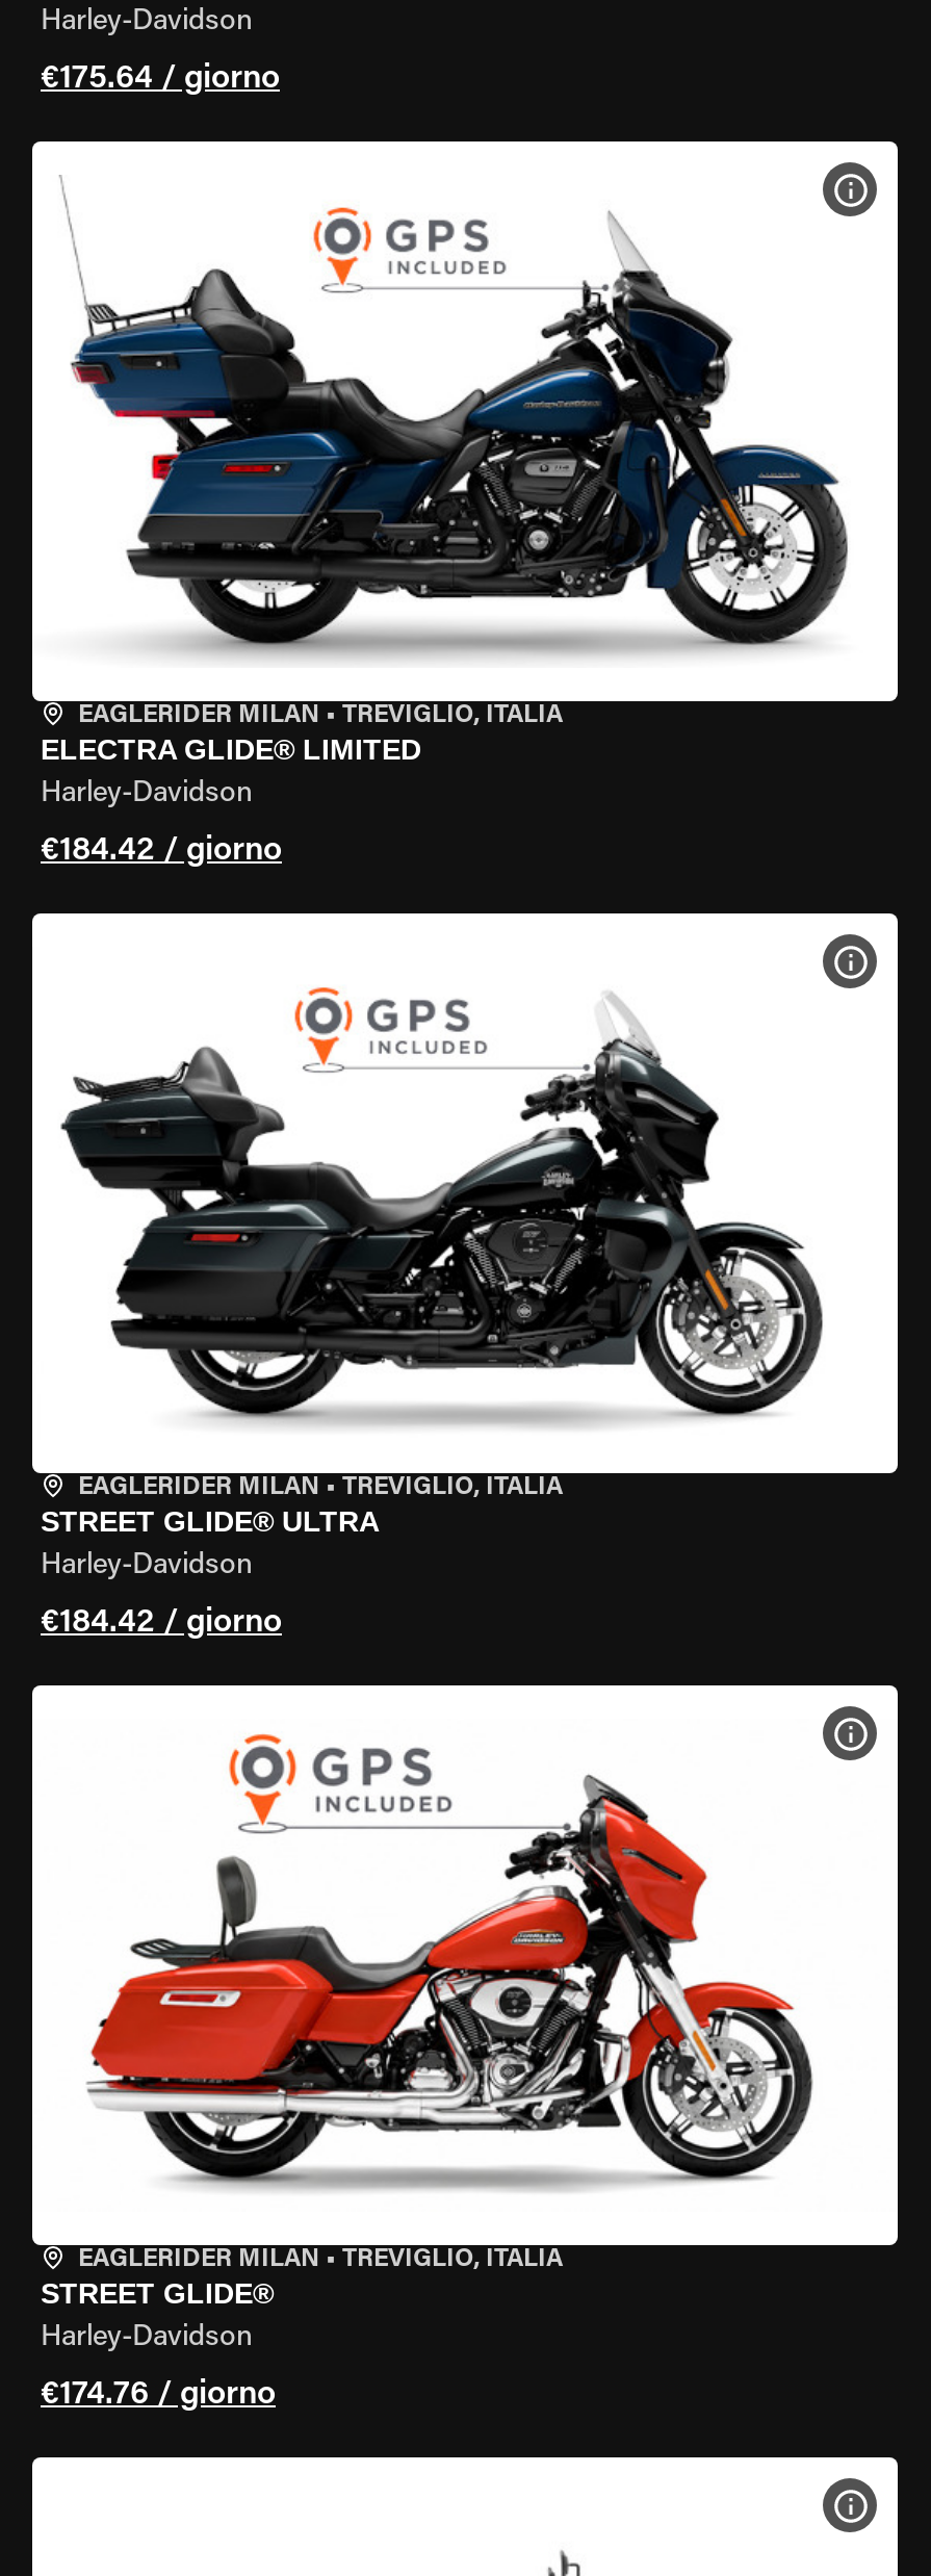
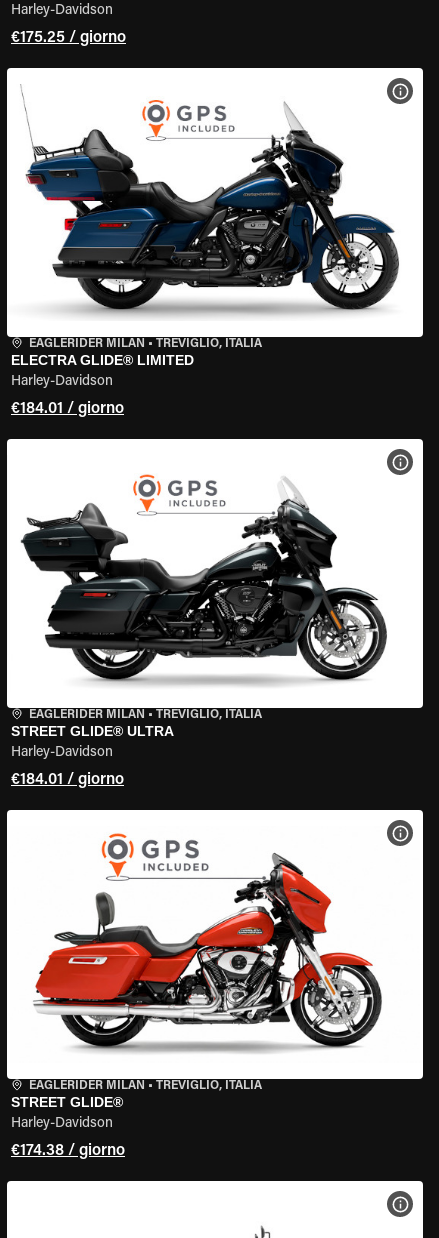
[41,62,280,96] €175.64 / giorno -> [11,30,126,46] €175.25 / giorno
[41,834,282,868] €184.42 / giorno -> [11,401,124,417] €184.01 / giorno
[41,1606,282,1640] €184.42 / giorno -> [11,772,124,788] €184.01 / giorno
[41,2378,276,2412] €174.76 / giorno -> [11,1143,125,1159] €174.38 / giorno

